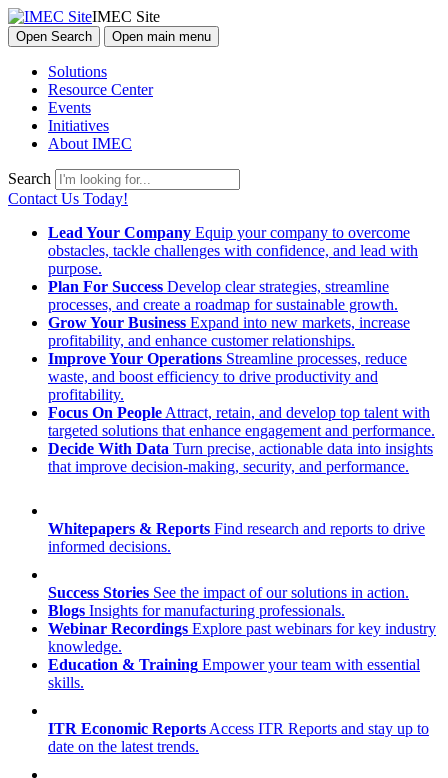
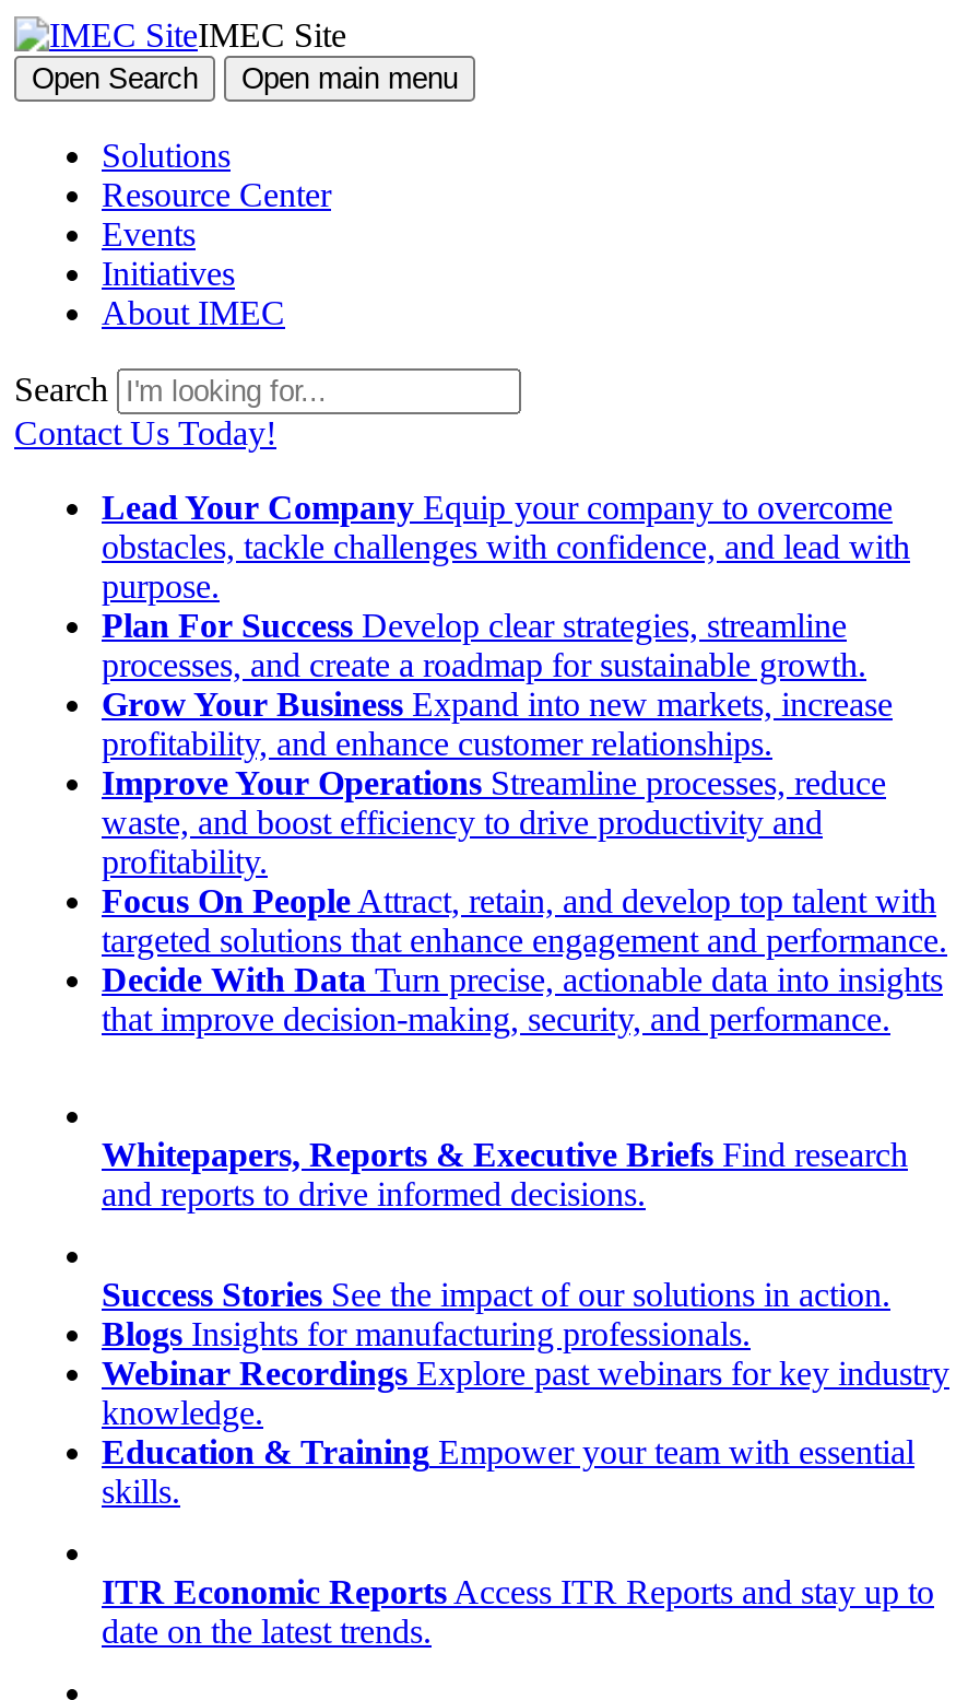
[48,520,425,555] Whitepapers & Reports Find research and reports to drive | informed decisions. -> [102,1136,908,1212] Whitepapers, Reports & Executive Briefs Find research | and reports to drive informed decisions.

